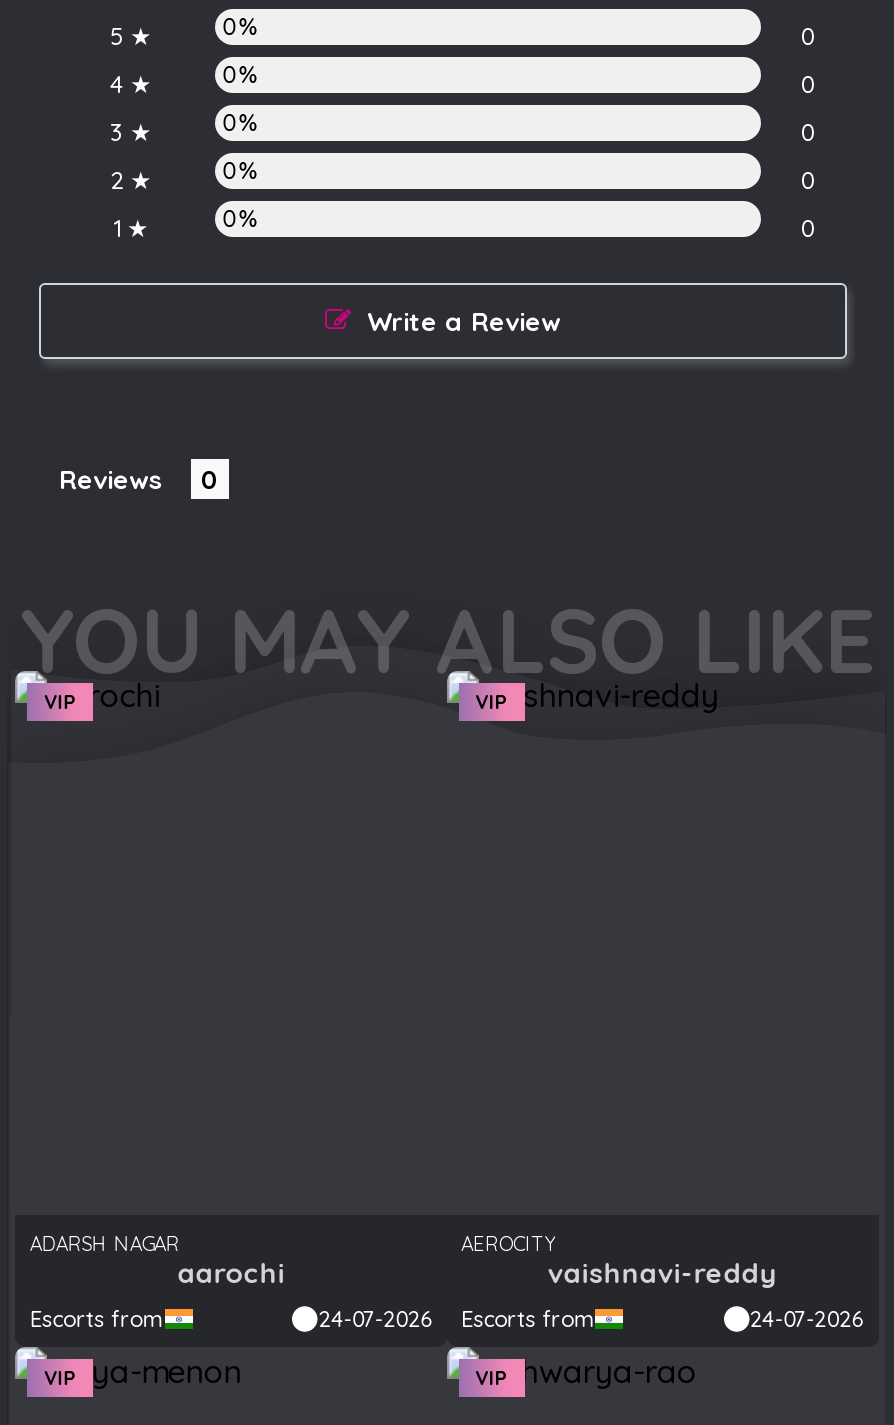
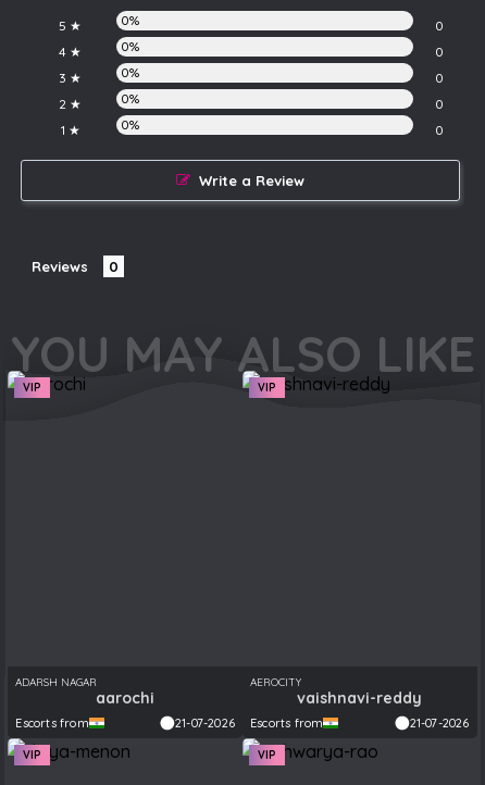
[319,1304,596,1332] 24-07-2026 Escorts from -> [175,715,323,730] 21-07-2026 Escorts from
[750,1304,864,1332] 24-07-2026 -> [410,715,469,730] 21-07-2026

